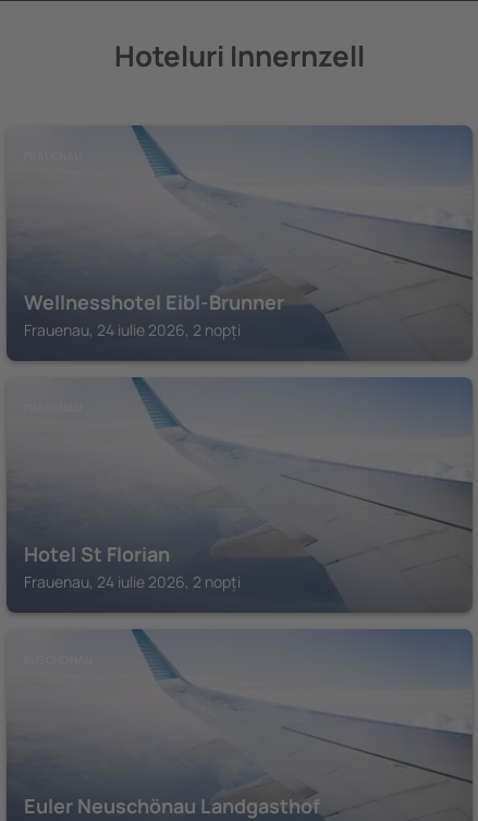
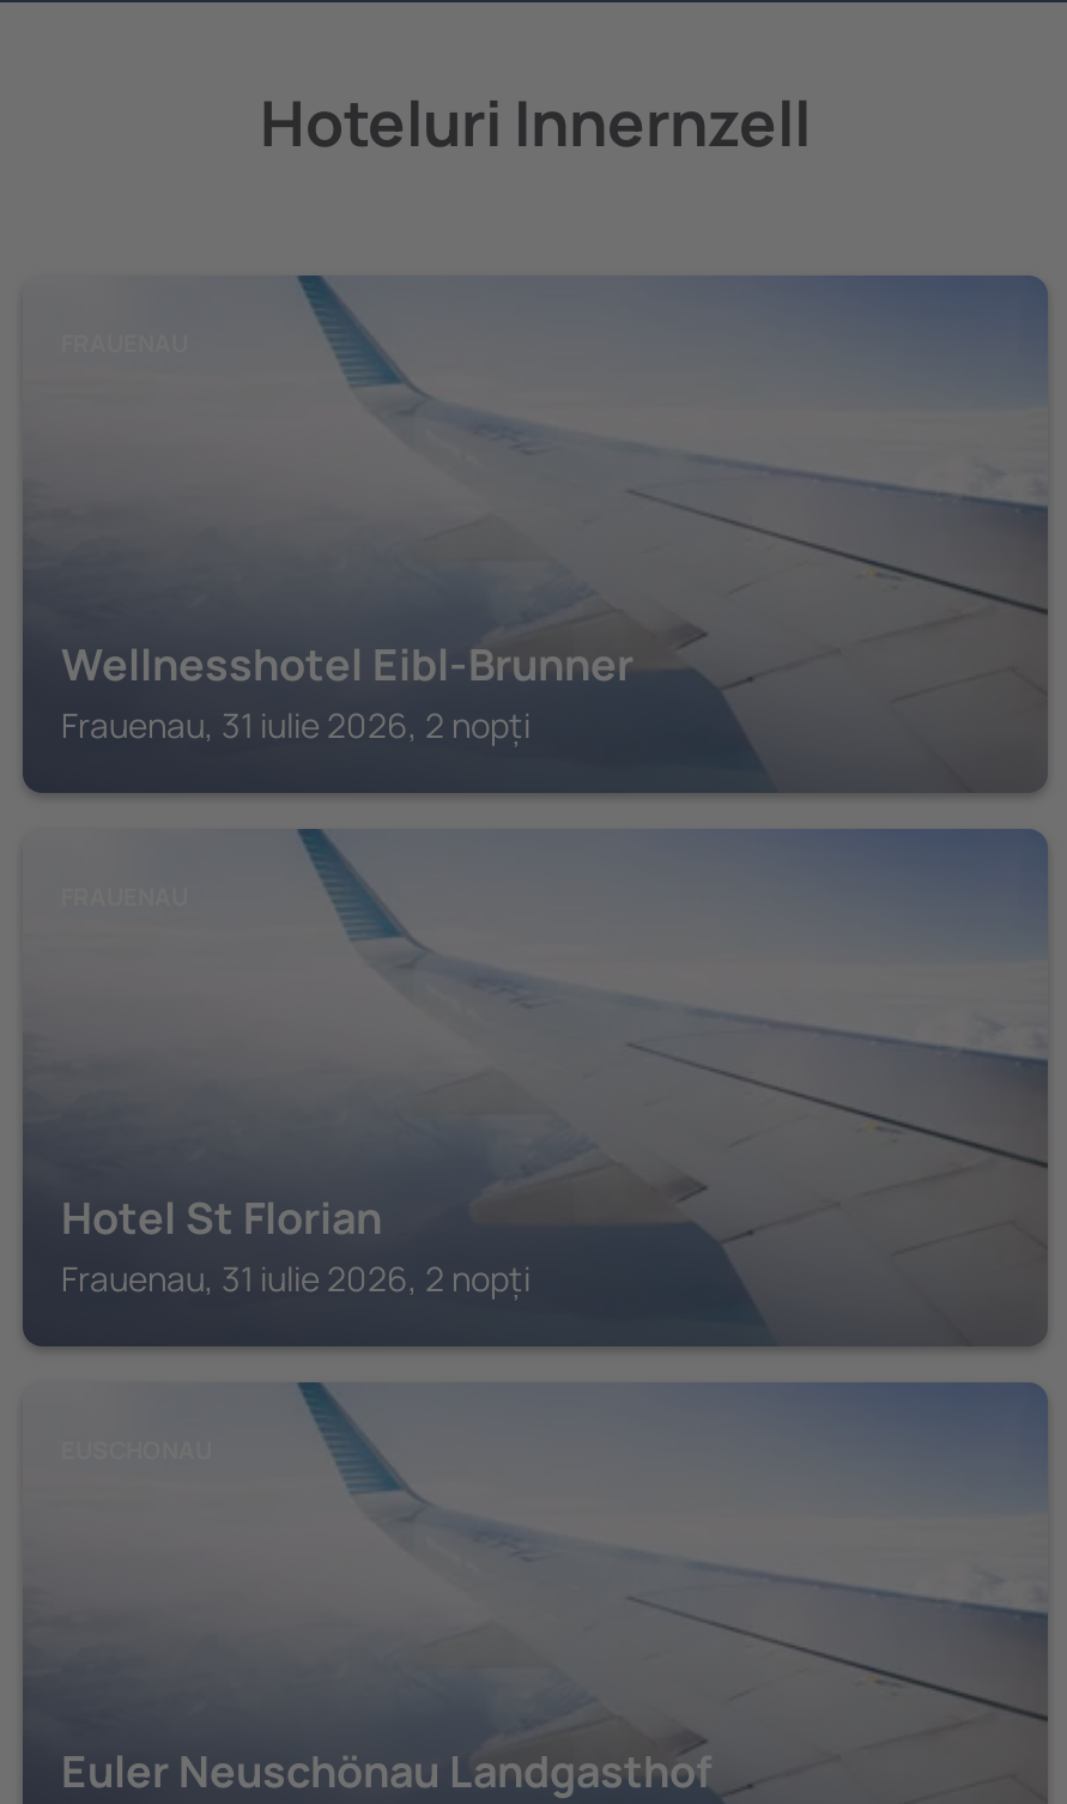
[24,319,241,340] Frauenau, 24 iulie 2026, 2 nopți -> [61,702,531,747] Frauenau, 31 iulie 2026, 2 nopți
[24,571,241,592] Frauenau, 24 iulie 2026, 2 nopți -> [61,1255,531,1301] Frauenau, 31 iulie 2026, 2 nopți

